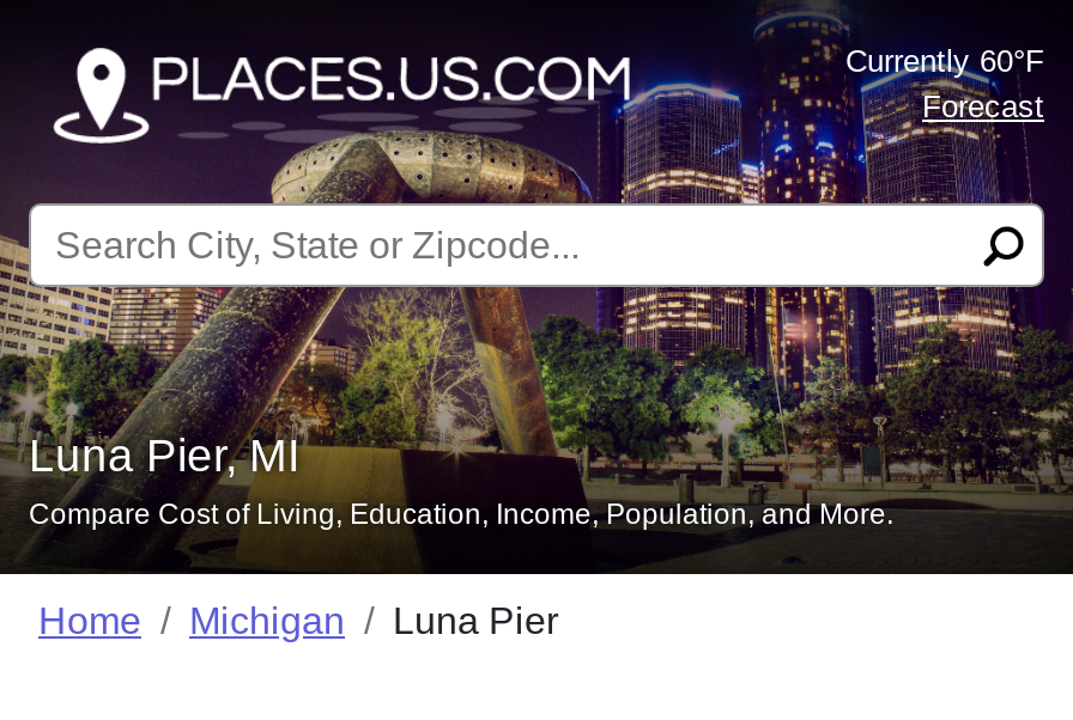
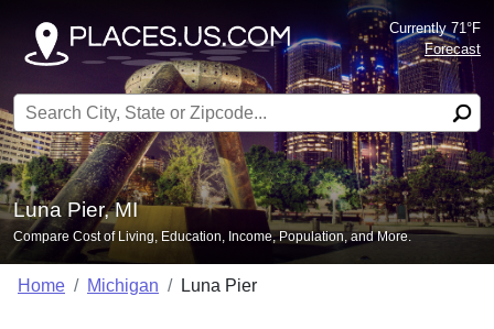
[845,43,1044,79] Currently 60°F -> [389,20,481,36] Currently 71°F

